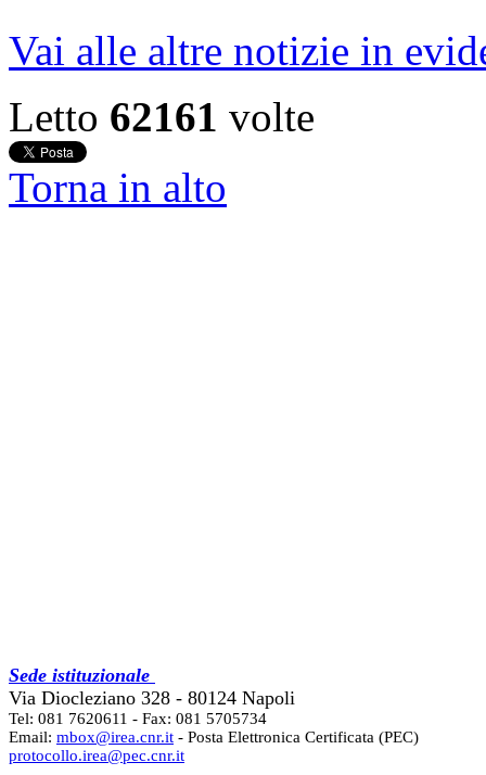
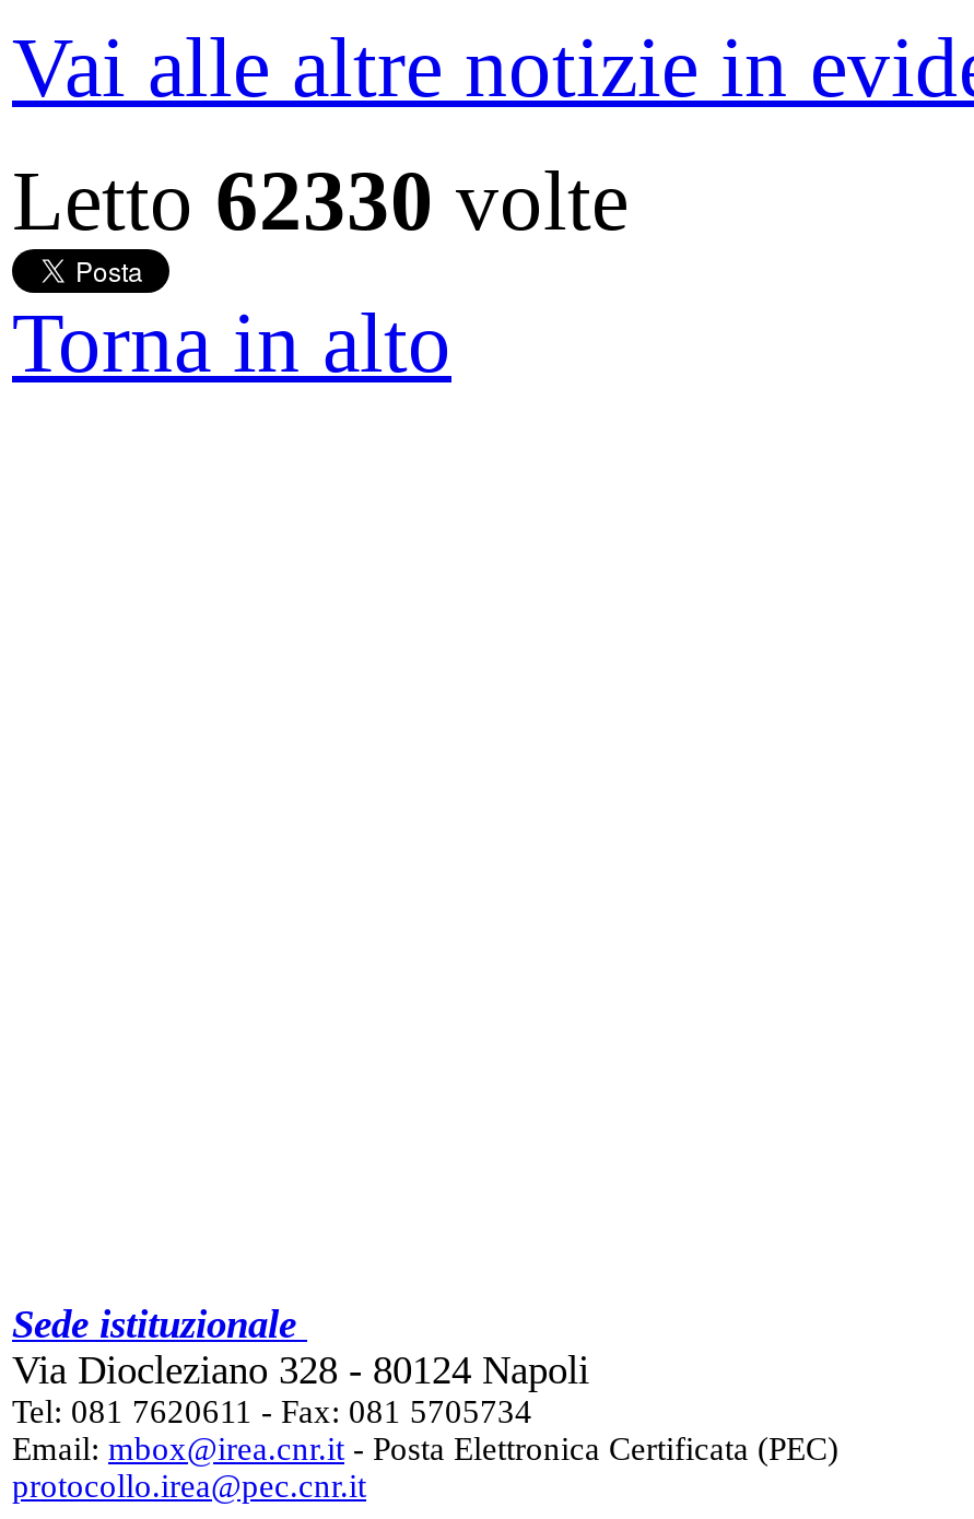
[9,93,315,140] Letto 62161 volte -> [12,153,629,247] Letto 62330 volte

